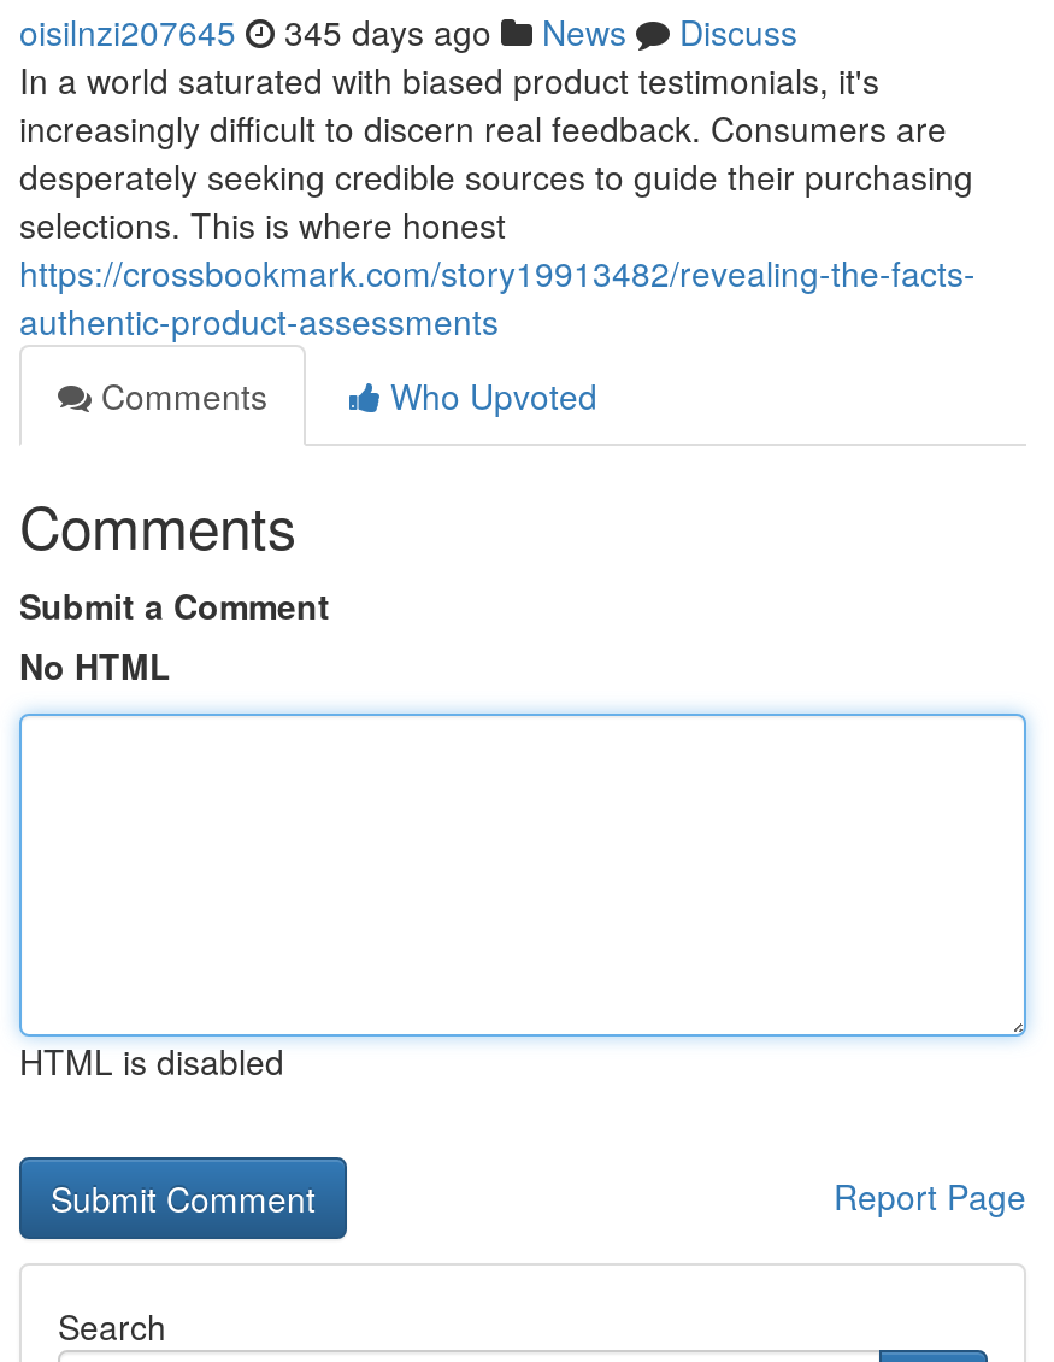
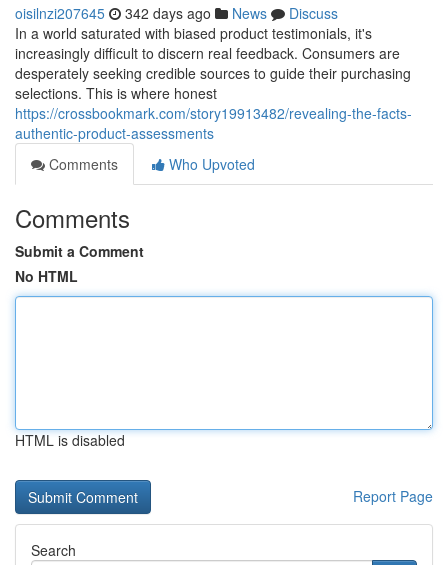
[19,7,797,55] oisilnzi207645 345 days ago News Discuss -> [15,3,338,23] oisilnzi207645 342 days ago News Discuss

